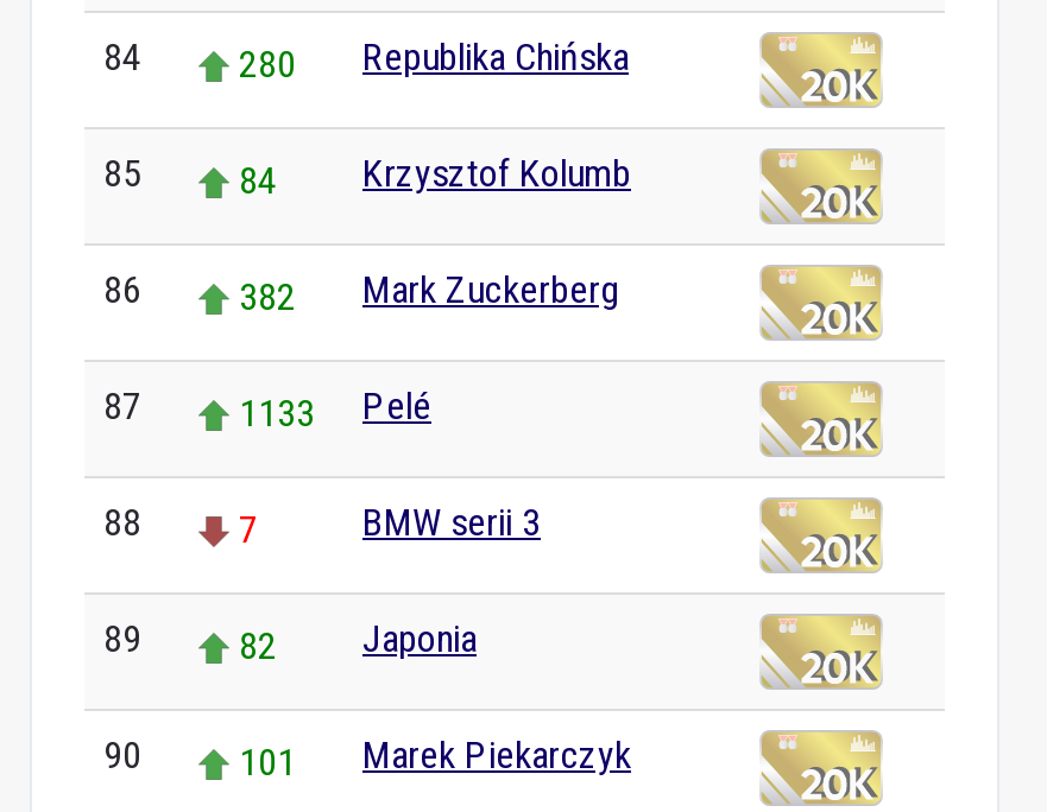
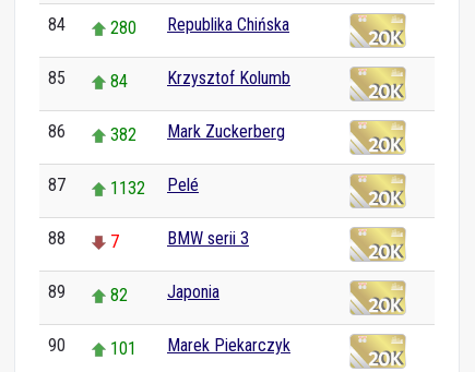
[103,383,431,436] 87 1133 Pelé -> [48,175,199,199] 87 1132 Pelé

